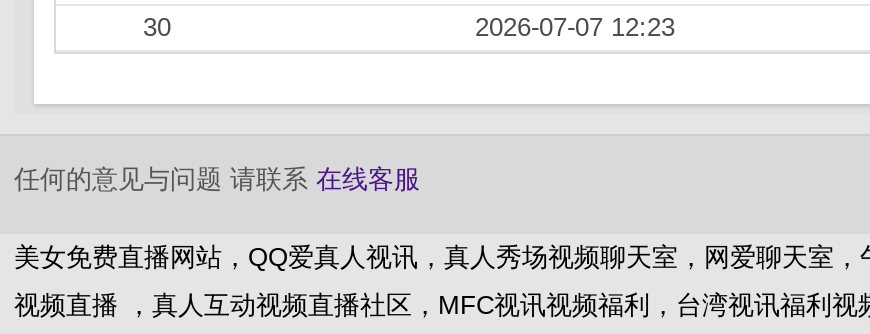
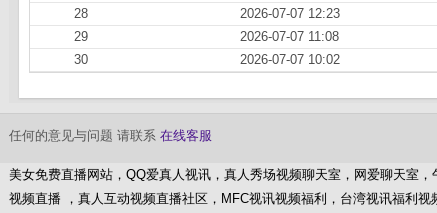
[143,12,171,42] 30 -> [73,6,87,21] 28
none -> [73,29,339,67] 29 | 2026-07-07 11:08 | 30 | 2026-07-07 10:02

